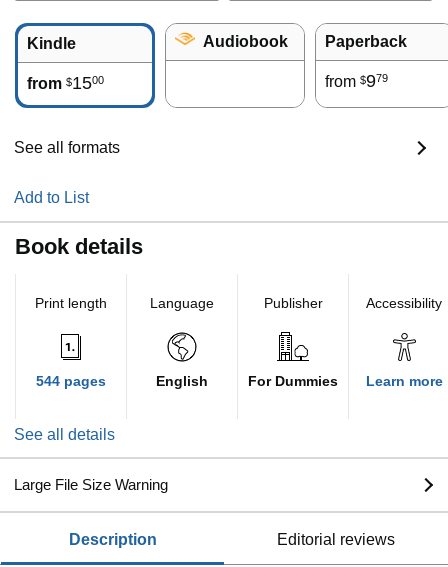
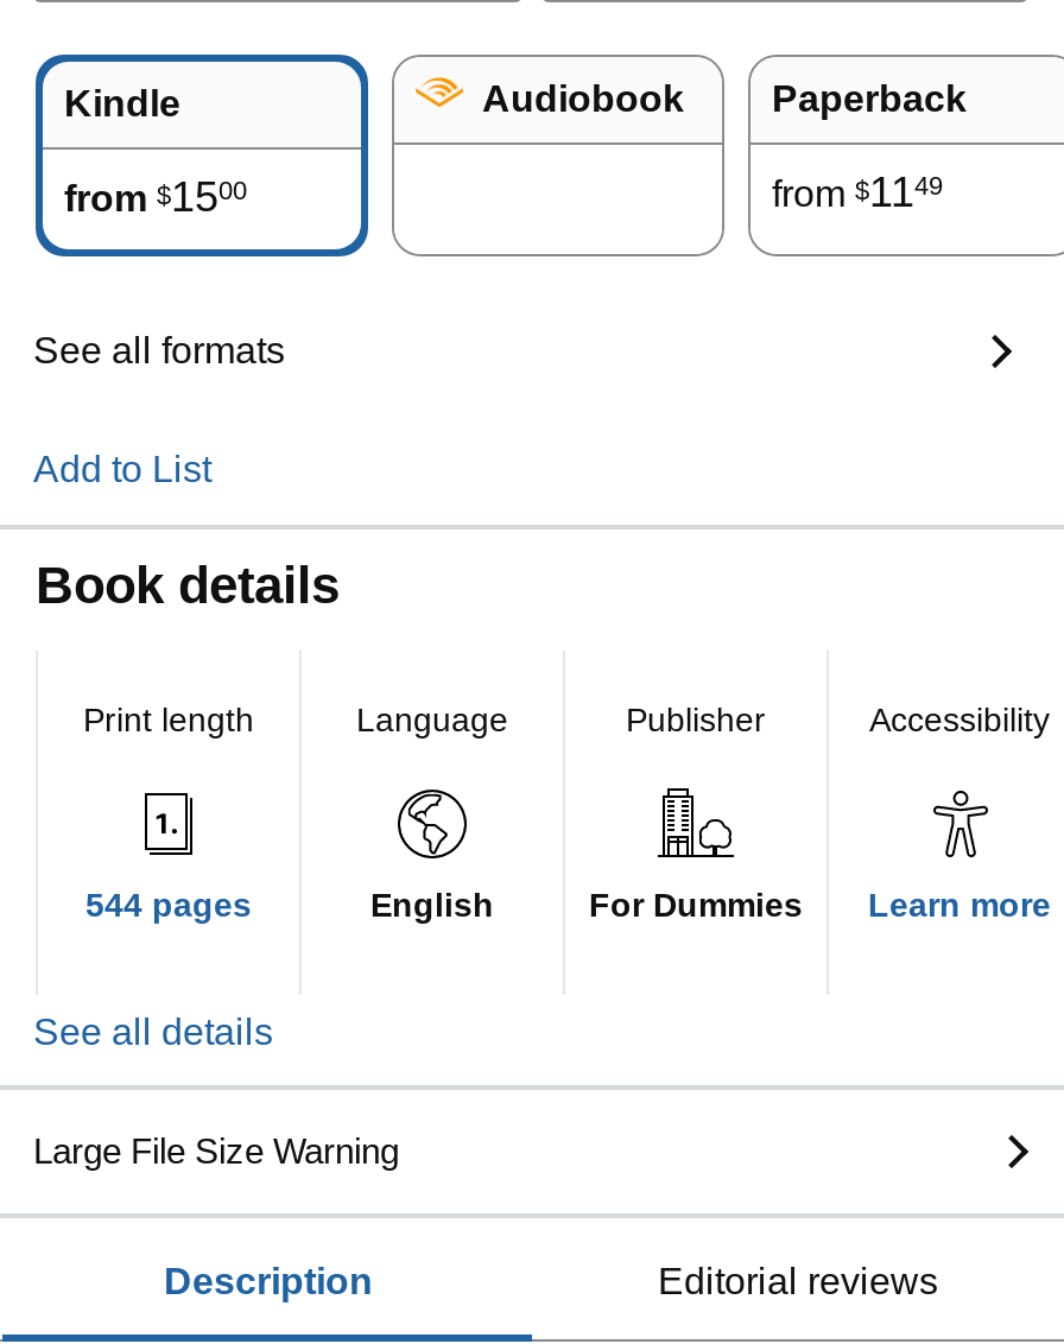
[325,71,388,91] from $979 -> [772,169,943,216] from $1149

